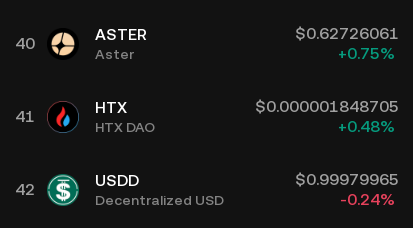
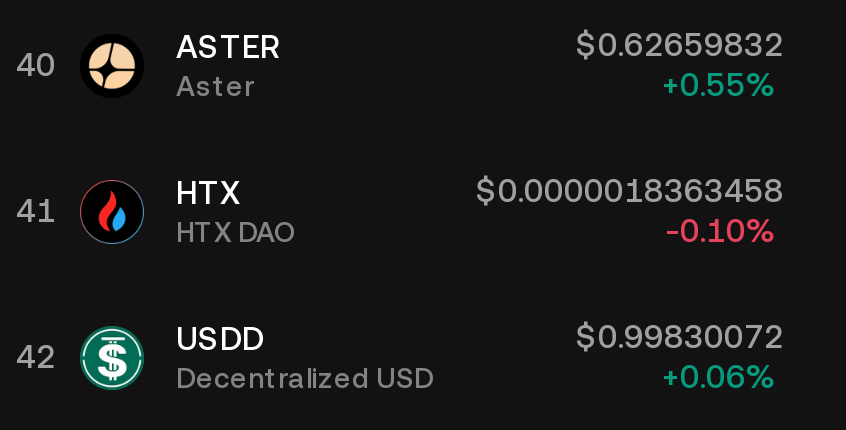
[295,23,399,42] $0.62726061 -> [576,25,784,63] $0.62659832
[338,43,395,62] +0.75% -> [662,65,776,103] +0.55%
[255,96,399,135] $0.000001848705 | +0.48% -> [476,171,784,249] $0.0000018363458 | -0.10%
[295,169,399,208] $0.99979965 | -0.24% -> [576,317,784,395] $0.99830072 | +0.06%

